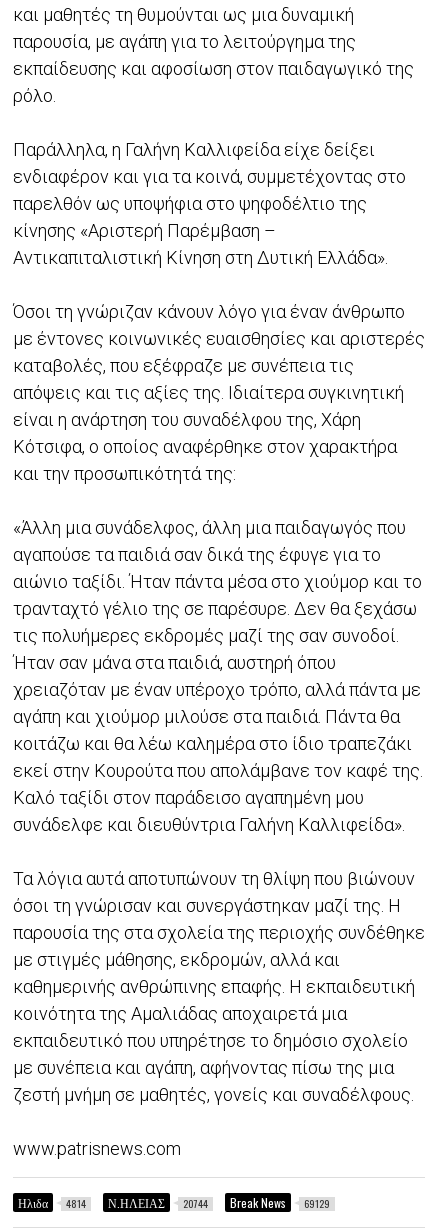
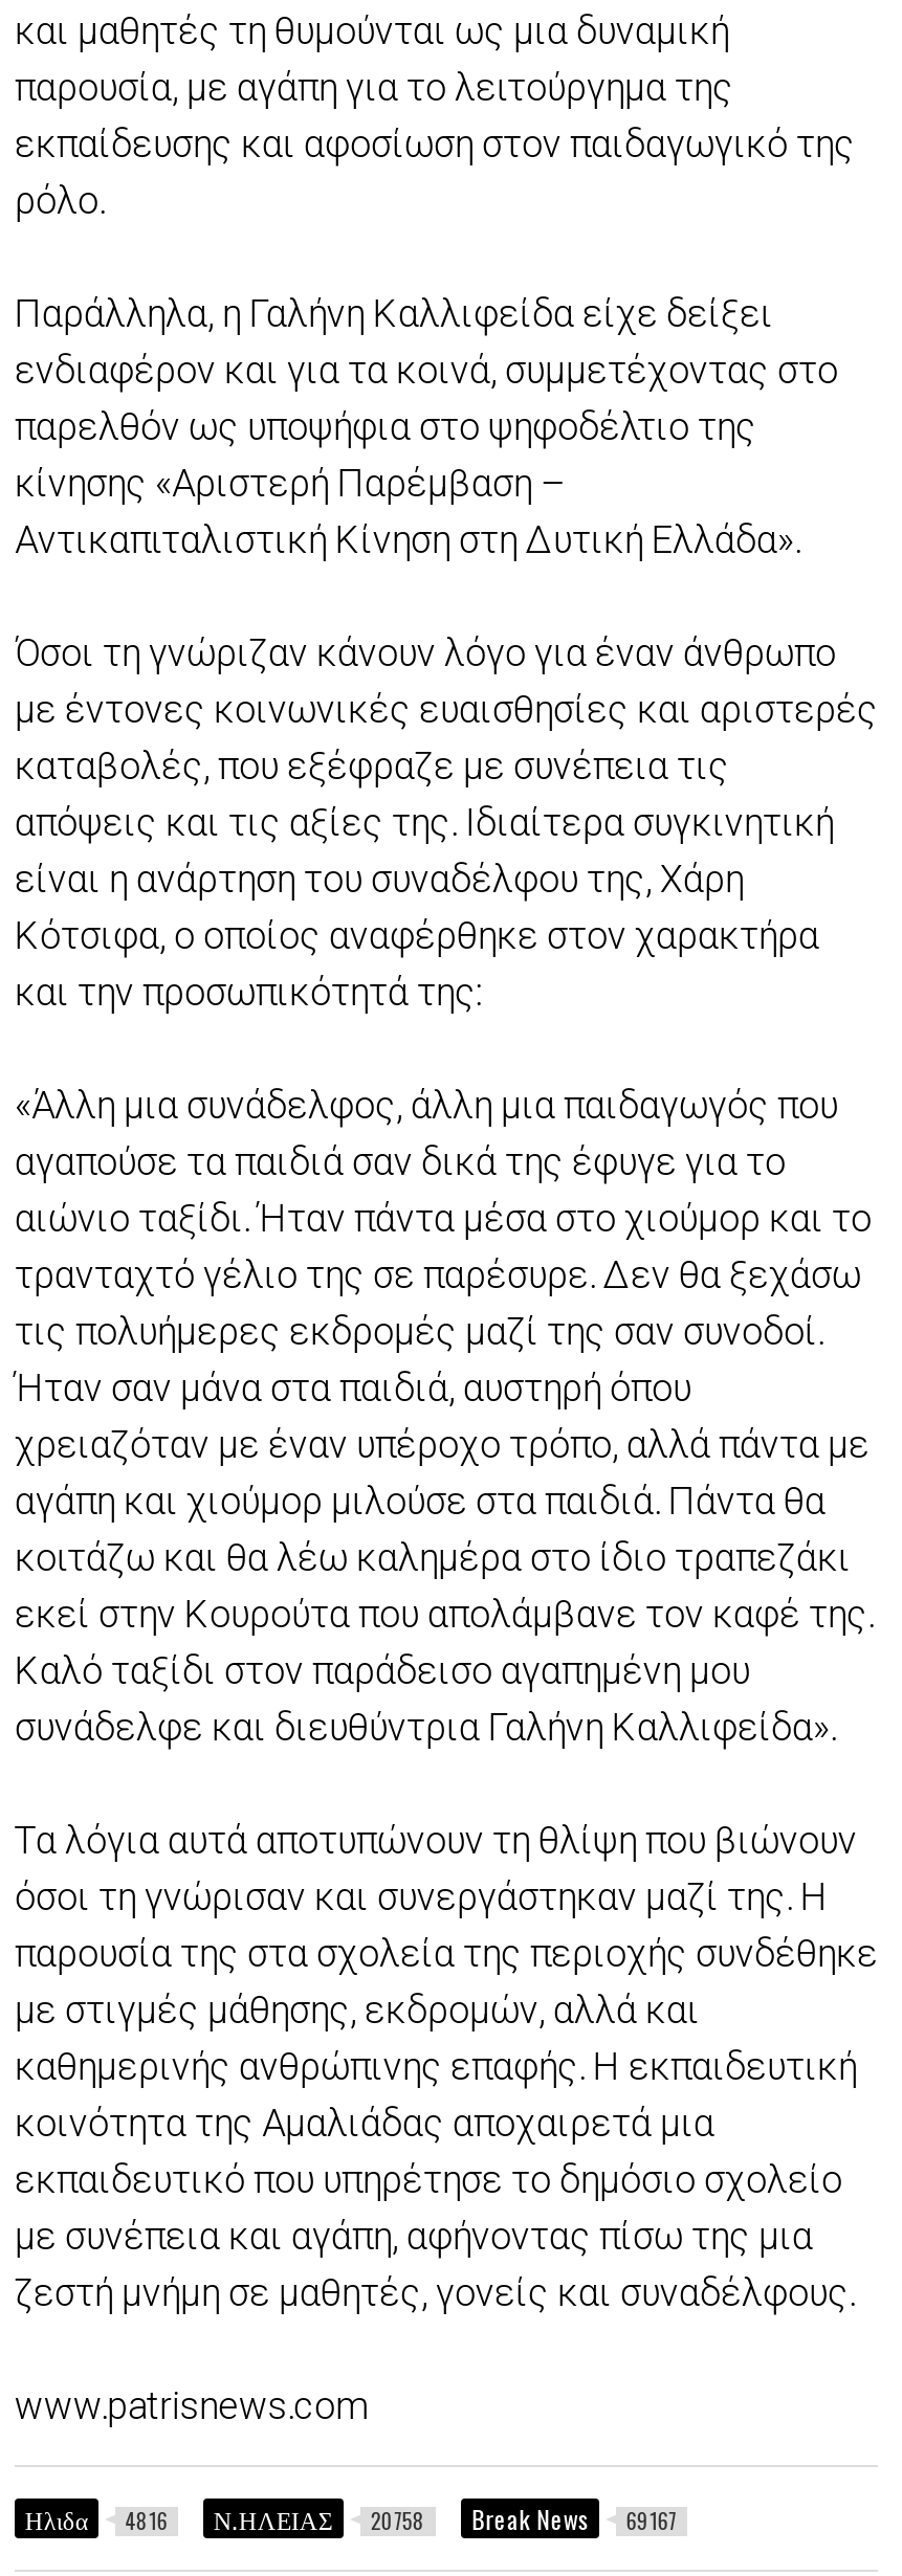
[66,1196,86,1211] 4814 -> [126,2504,167,2535] 4816
[183,1196,208,1211] 20744 -> [371,2504,425,2535] 20758
[304,1196,330,1211] 69129 -> [626,2504,677,2535] 69167

